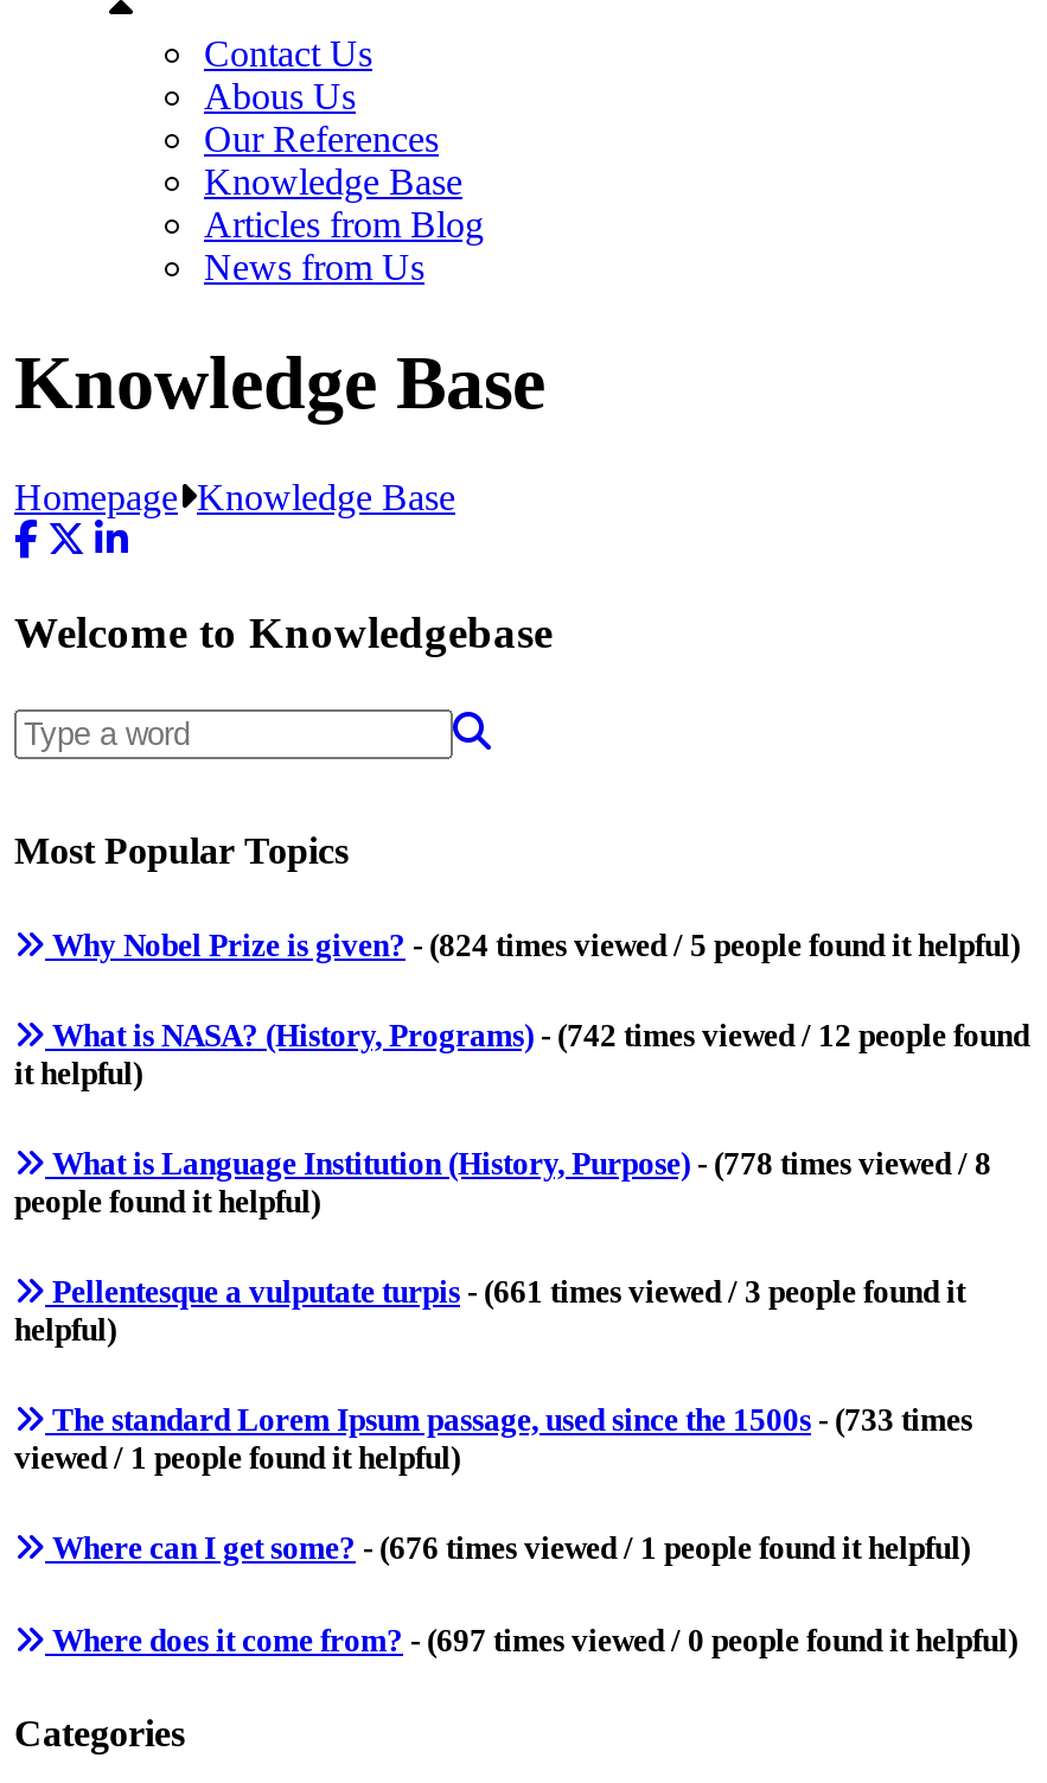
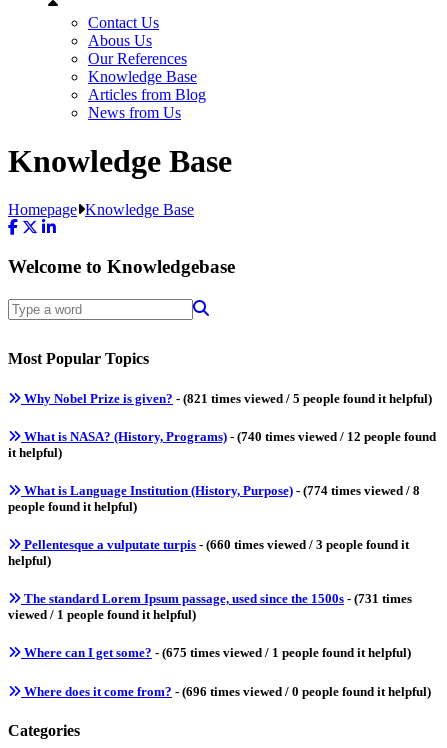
[45,927,1020,962] Why Nobel Prize is given? - (824 times viewed / 5 people found it helpful) -> [21,391,432,406] Why Nobel Prize is given? - (821 times viewed / 5 people found it helpful)
[45,1017,1029,1053] What is NASA? (History, Programs) - (742 times viewed / 12 people found -> [21,429,436,444] What is NASA? (History, Programs) - (740 times viewed / 12 people found
[45,1146,991,1182] What is Language Institution (History, Purpose) - (778 times viewed / 8 -> [21,483,420,498] What is Language Institution (History, Purpose) - (774 times viewed / 8
[45,1274,965,1310] Pellentesque a vulputate turpis - (661 times viewed / 3 people found it -> [21,537,409,552] Pellentesque a vulputate turpis - (660 times viewed / 3 people found it
[45,1403,972,1439] The standard Lorem Ipsum passage, used since the 1500s - (733 times -> [21,591,412,606] The standard Lorem Ipsum passage, used since the 1500s - (731 times
[45,1532,970,1567] Where can I get some? - (676 times viewed / 1 people found it helpful) -> [21,645,411,660] Where can I get some? - (675 times viewed / 1 people found it helpful)
[45,1622,1017,1658] Where does it come from? - (697 times viewed / 0 people found it helpful) -> [21,684,431,699] Where does it come from? - (696 times viewed / 0 people found it helpful)

